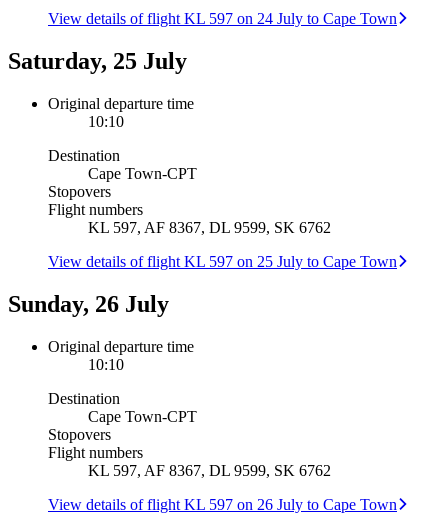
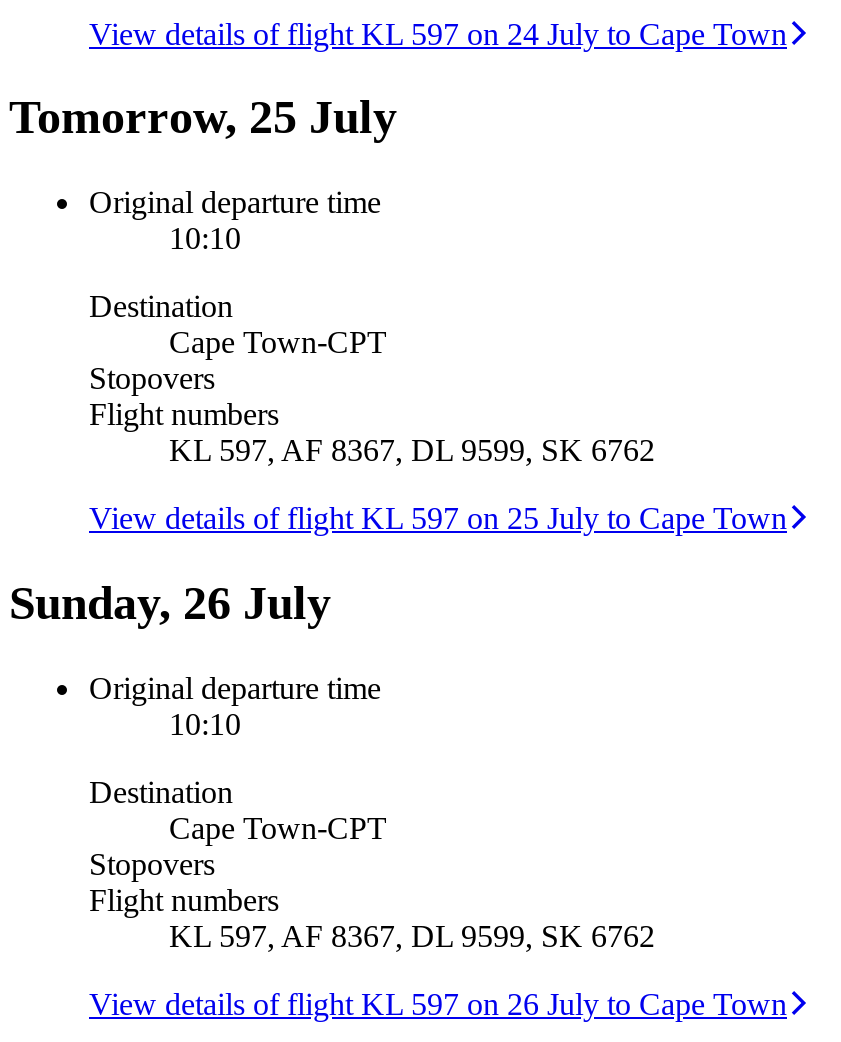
[8,48,187,74] Saturday, 25 July -> [9,92,397,144] Tomorrow, 25 July

